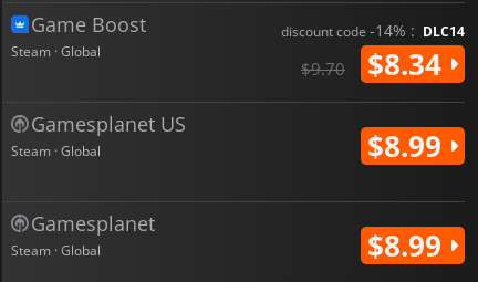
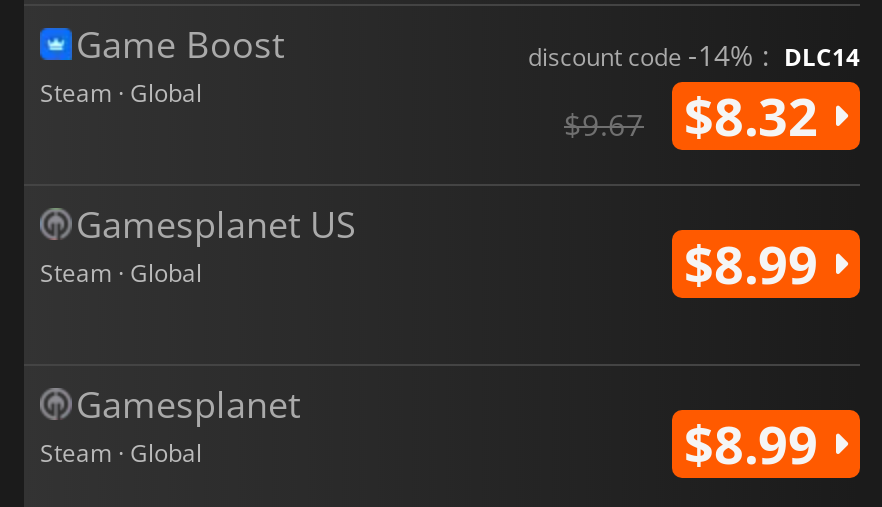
[367,44,449,84] $8.34 -> [684,79,832,151] $8.32
[301,57,345,79] $9.70 -> [564,103,644,143] $9.67

